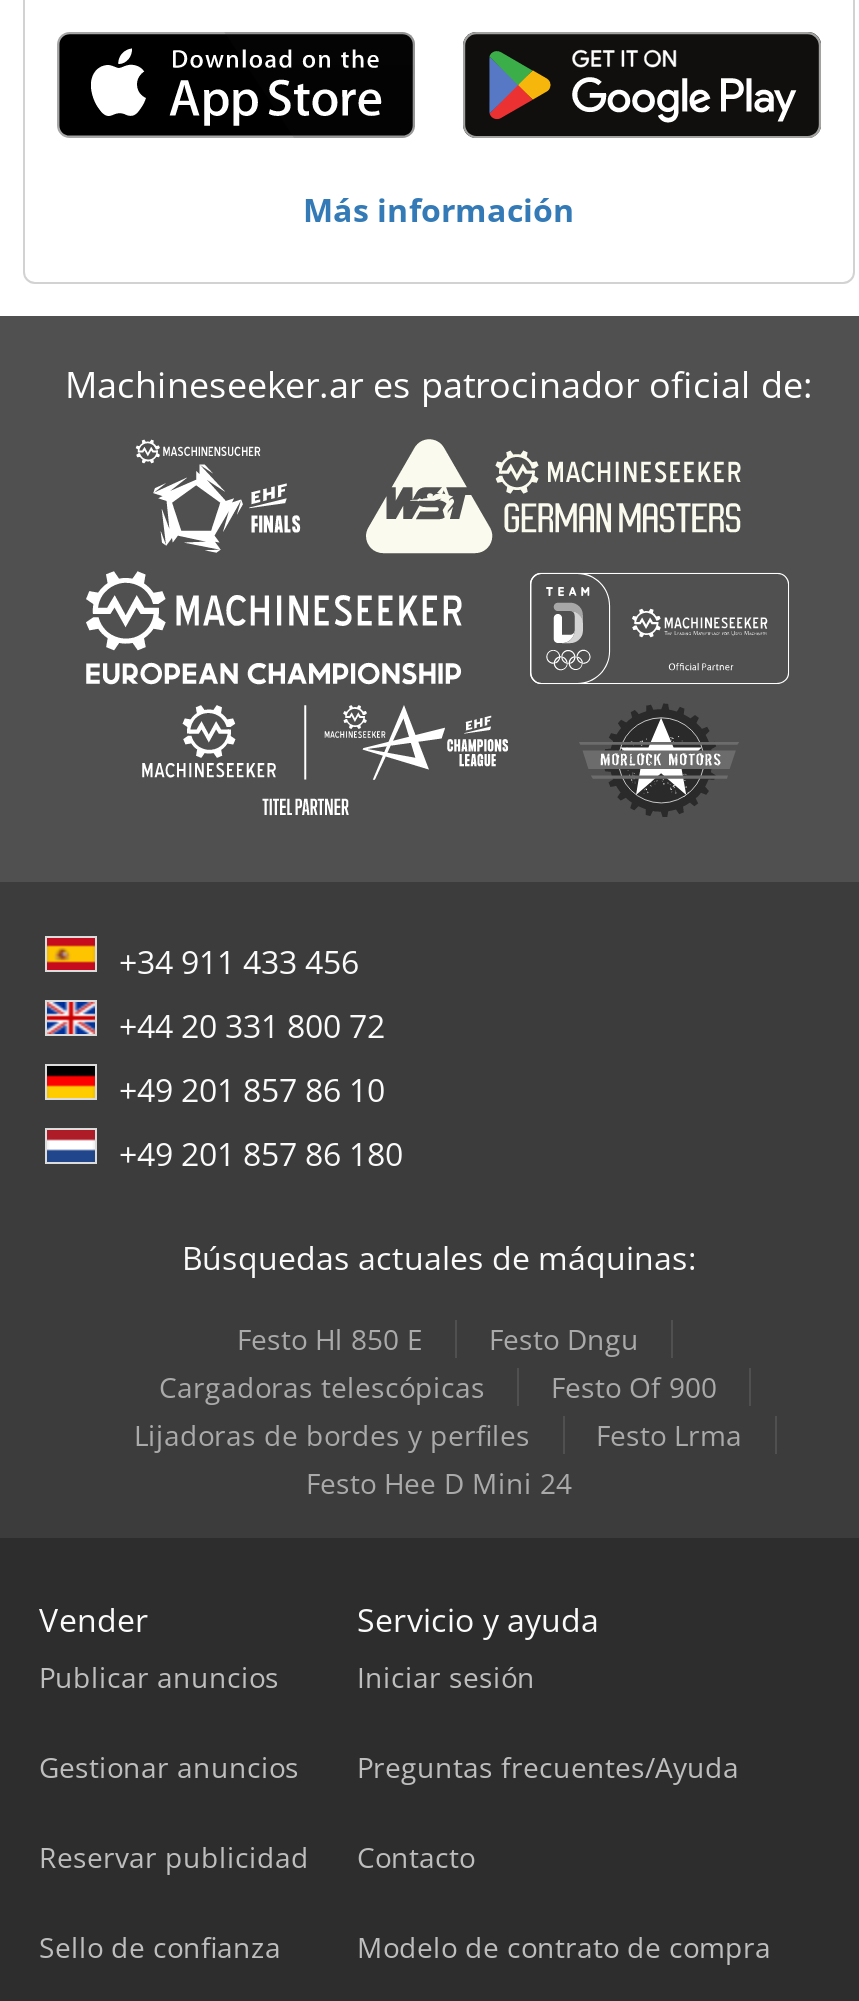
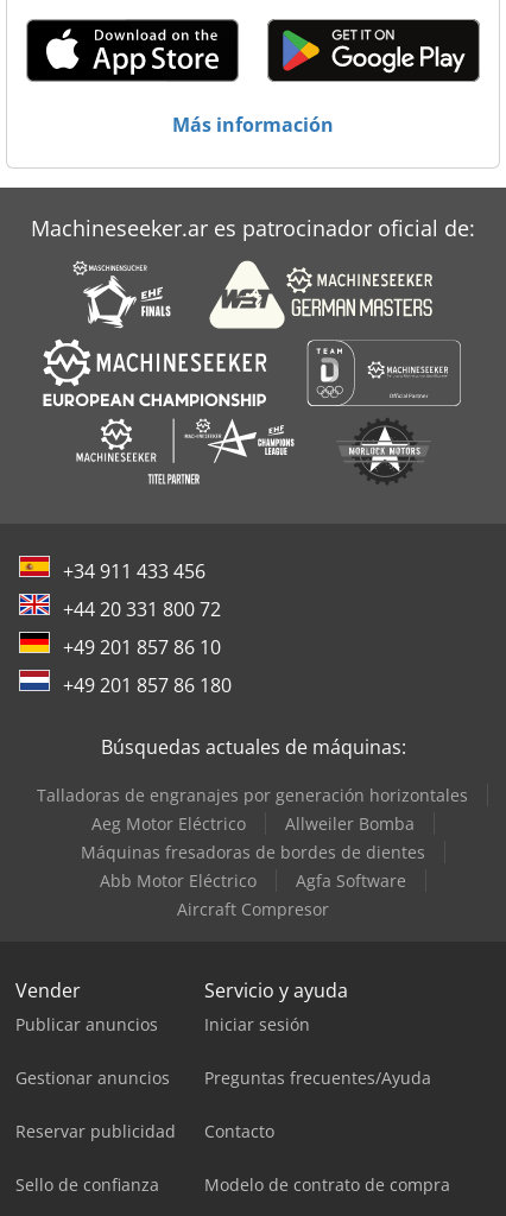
[134,1320,742,1502] Festo Hl 850 E | Festo Dngu | Cargadoras telescópicas | Festo Of 900 | Lijadoras de bordes y perfiles | Festo Lrma | Festo Hee D Mini 24 -> [37,784,468,920] Talladoras de engranajes por generación horizontales | Aeg Motor Eléctrico | Allweiler Bomba | Máquinas fresadoras de bordes de dientes | Abb Motor Eléctrico | Agfa Software | Aircraft Compresor

